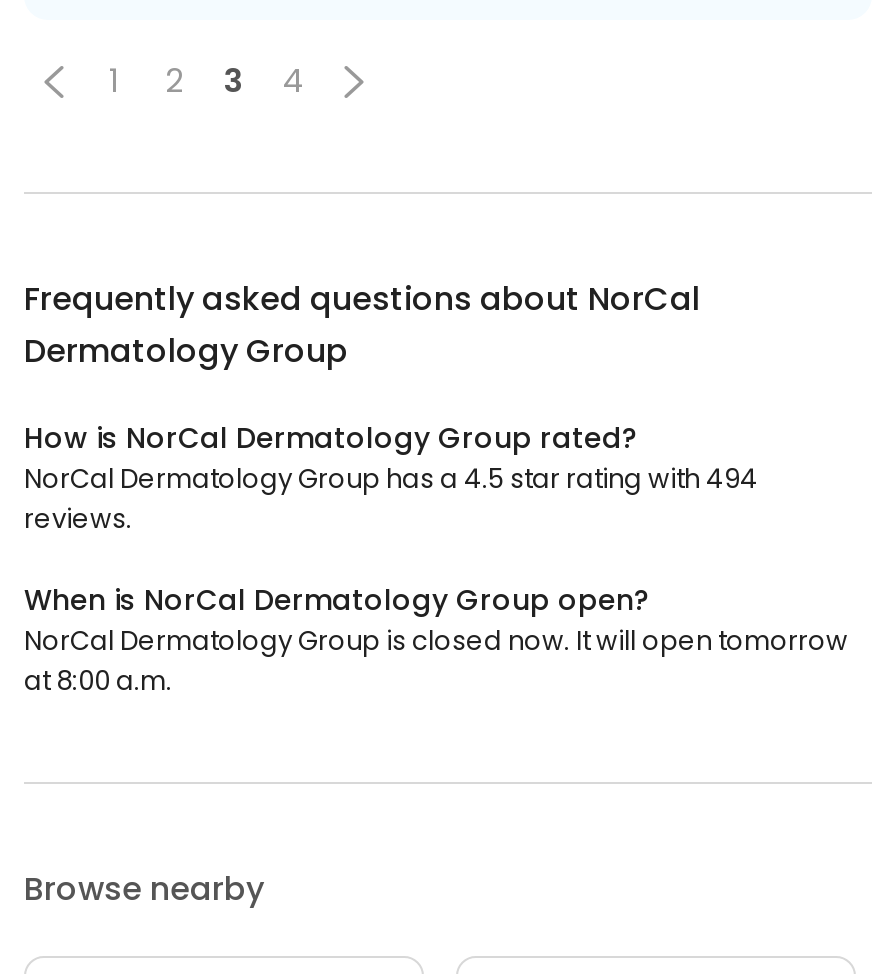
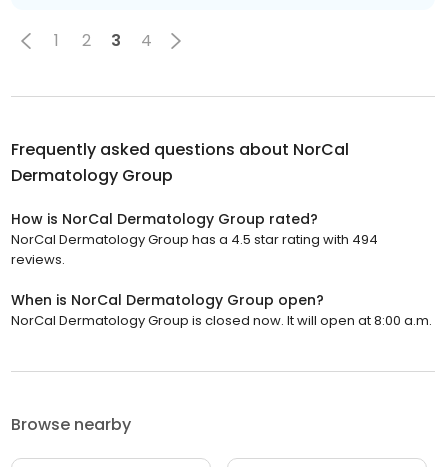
[24,622,848,700] NorCal Dermatology Group is closed now. It will open tomorrow | at 8:00 a.m. -> [11,311,432,330] NorCal Dermatology Group is closed now. It will open at 8:00 a.m.

